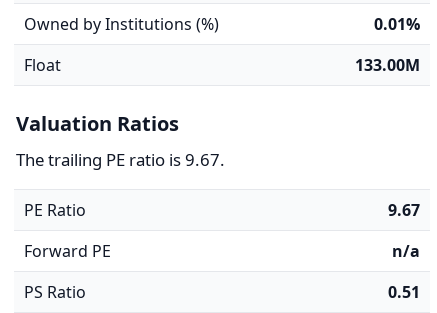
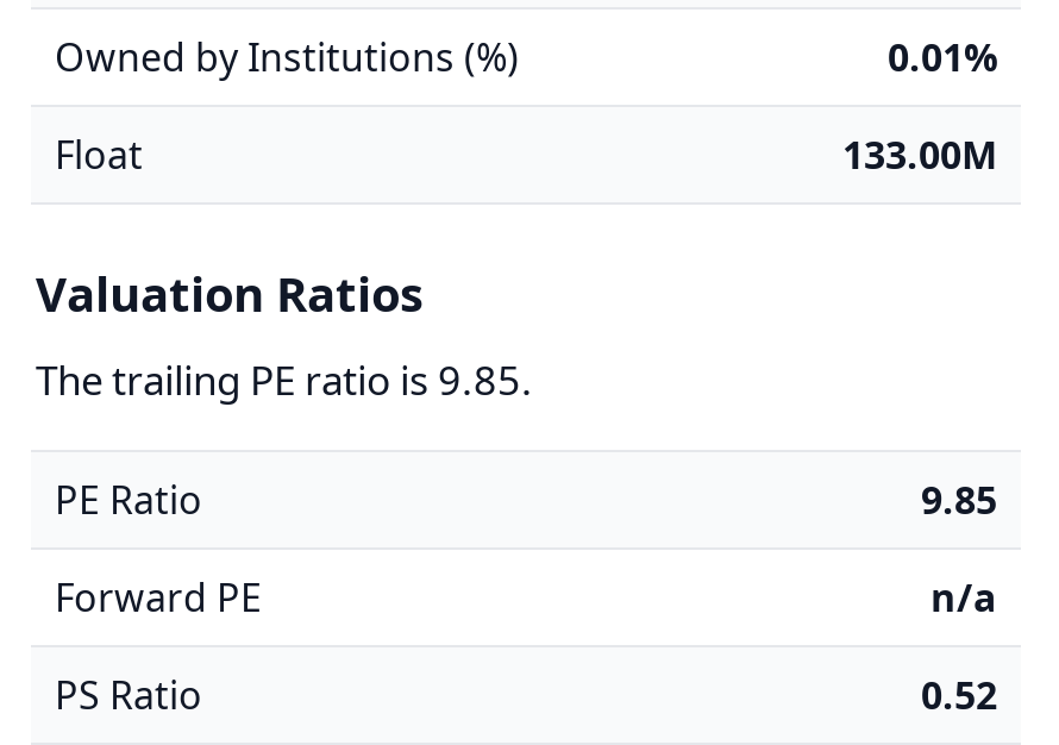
[16,148,225,171] The trailing PE ratio is 9.67. -> [36,352,533,407] The trailing PE ratio is 9.85.
[388,199,420,221] 9.67 -> [921,474,997,526] 9.85
[388,281,420,303] 0.51 -> [921,669,997,721] 0.52

